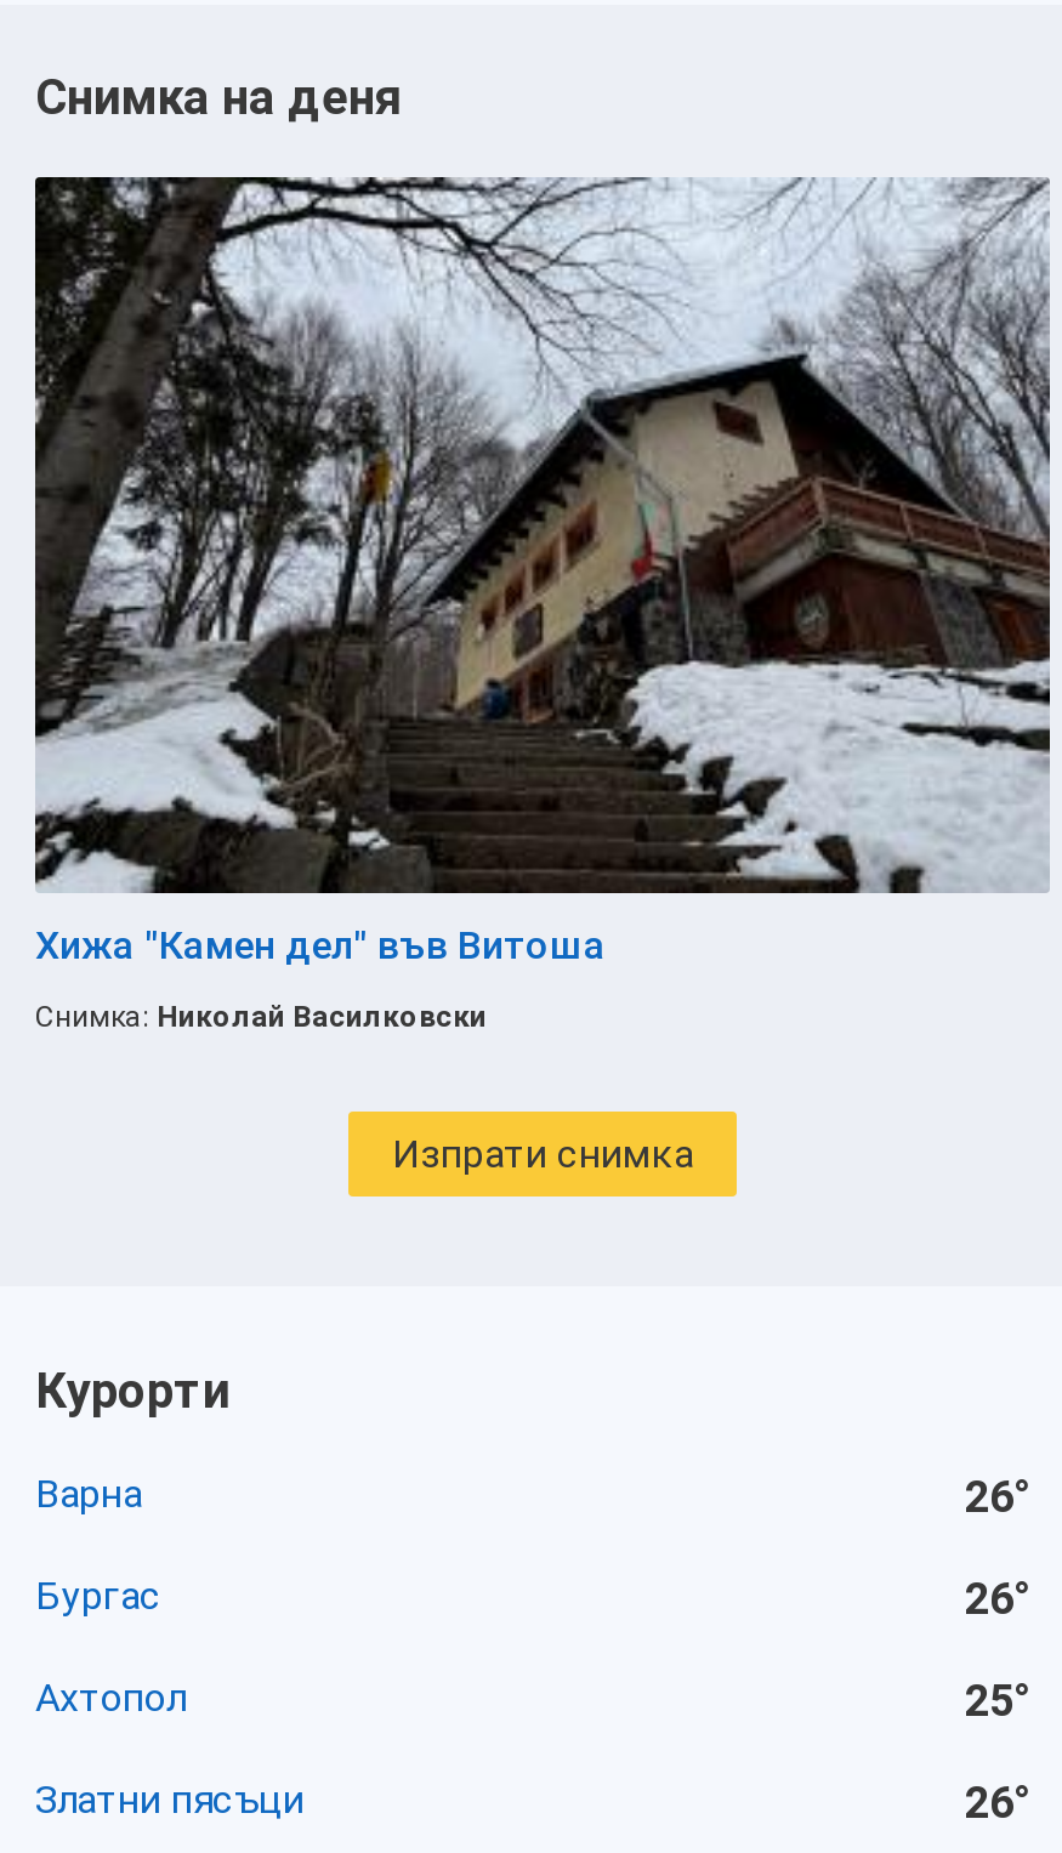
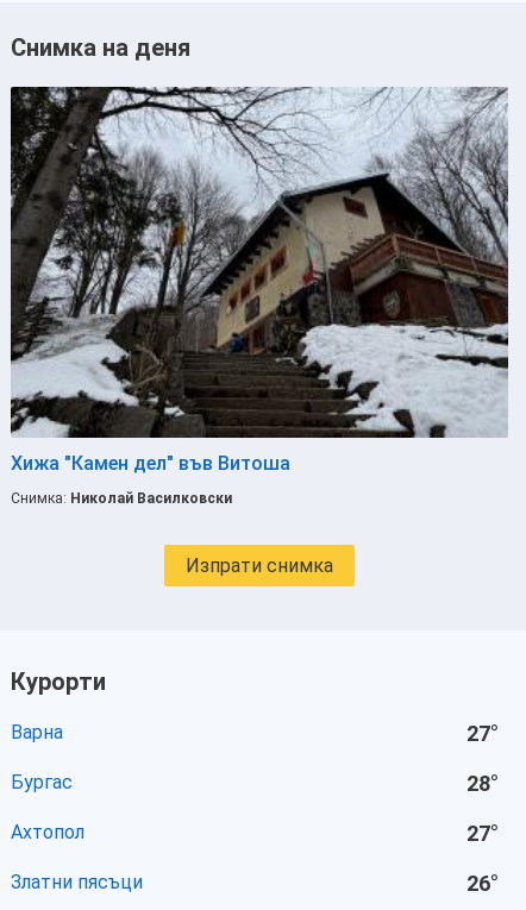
[965,1471,1030,1522] 26° -> [466,721,499,746] 27°
[965,1573,1030,1624] 26° -> [466,771,499,796] 28°
[965,1675,1030,1726] 25° -> [466,821,499,846] 27°

